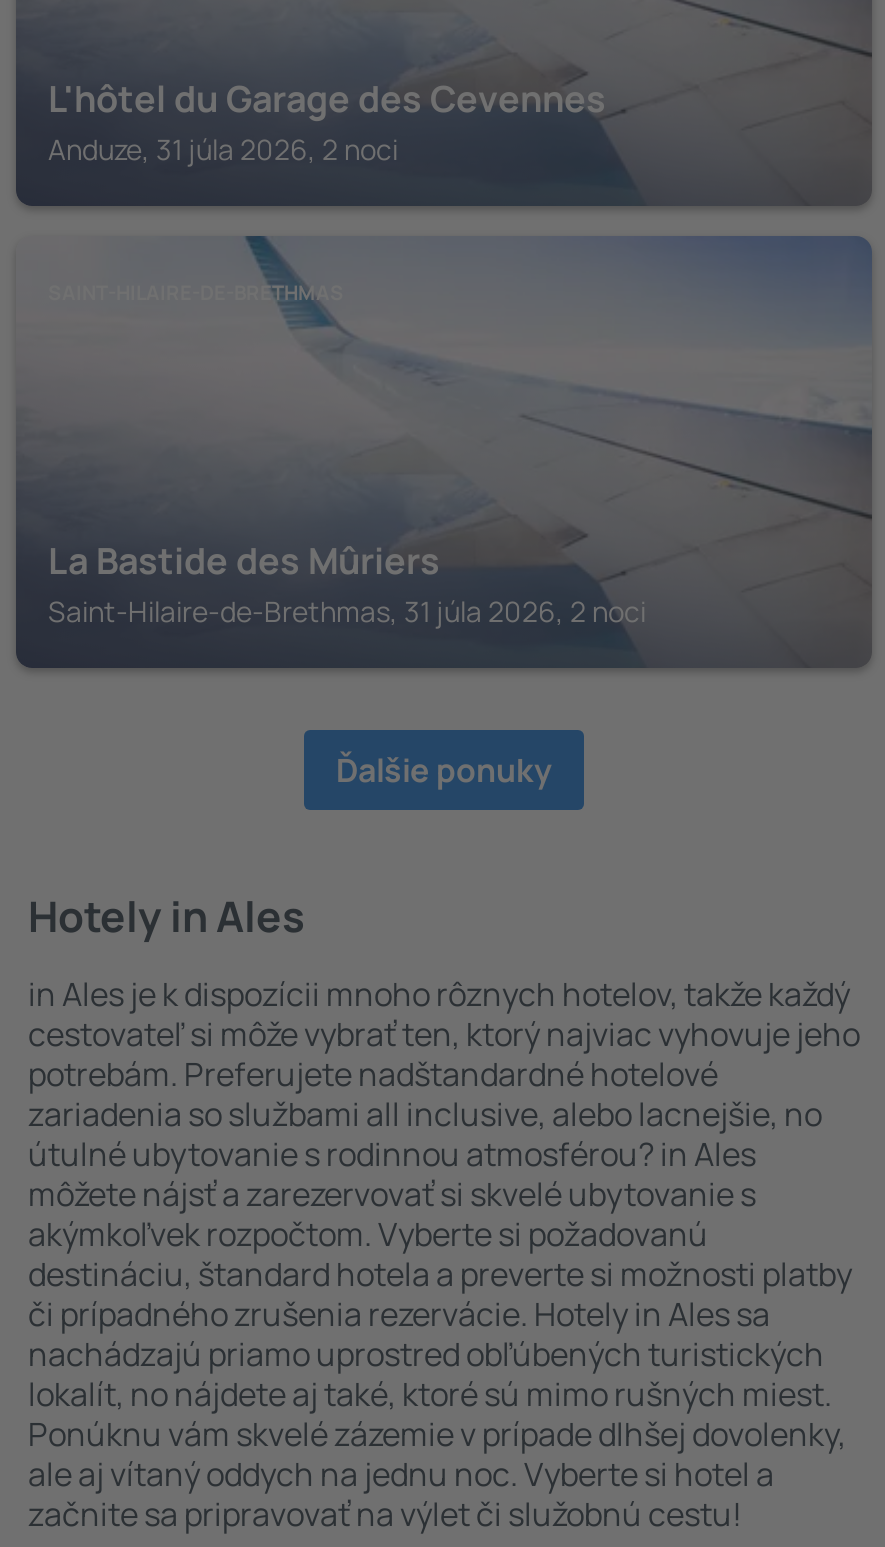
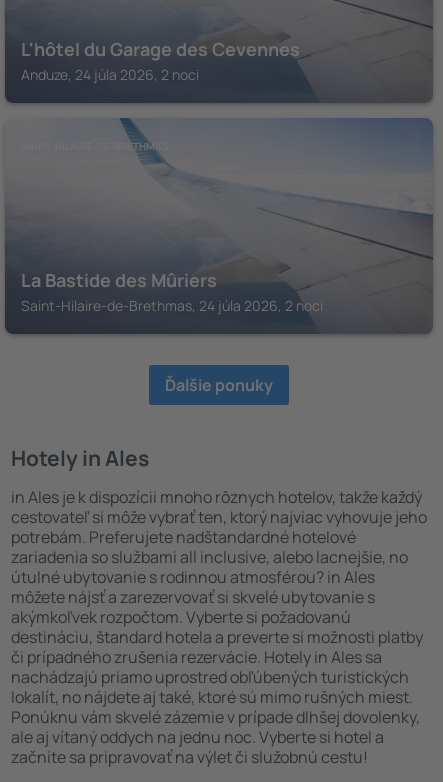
[48,130,398,168] Anduze, 31 júla 2026, 2 noci -> [21,65,199,84] Anduze, 24 júla 2026, 2 noci
[48,592,646,630] Saint-Hilaire-de-Brethmas, 31 júla 2026, 2 noci -> [21,296,323,315] Saint-Hilaire-de-Brethmas, 24 júla 2026, 2 noci

